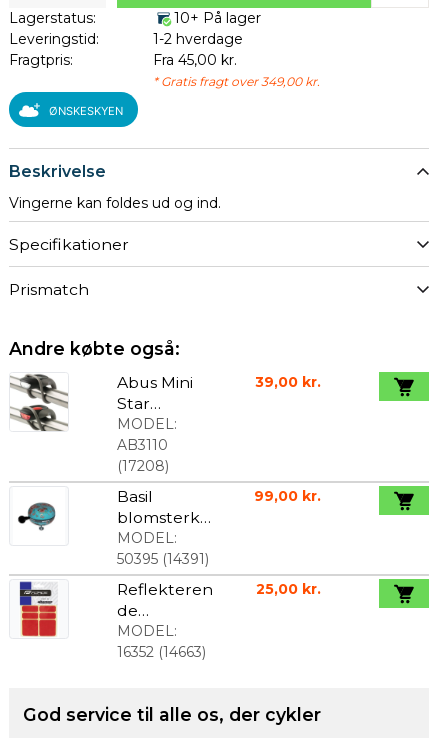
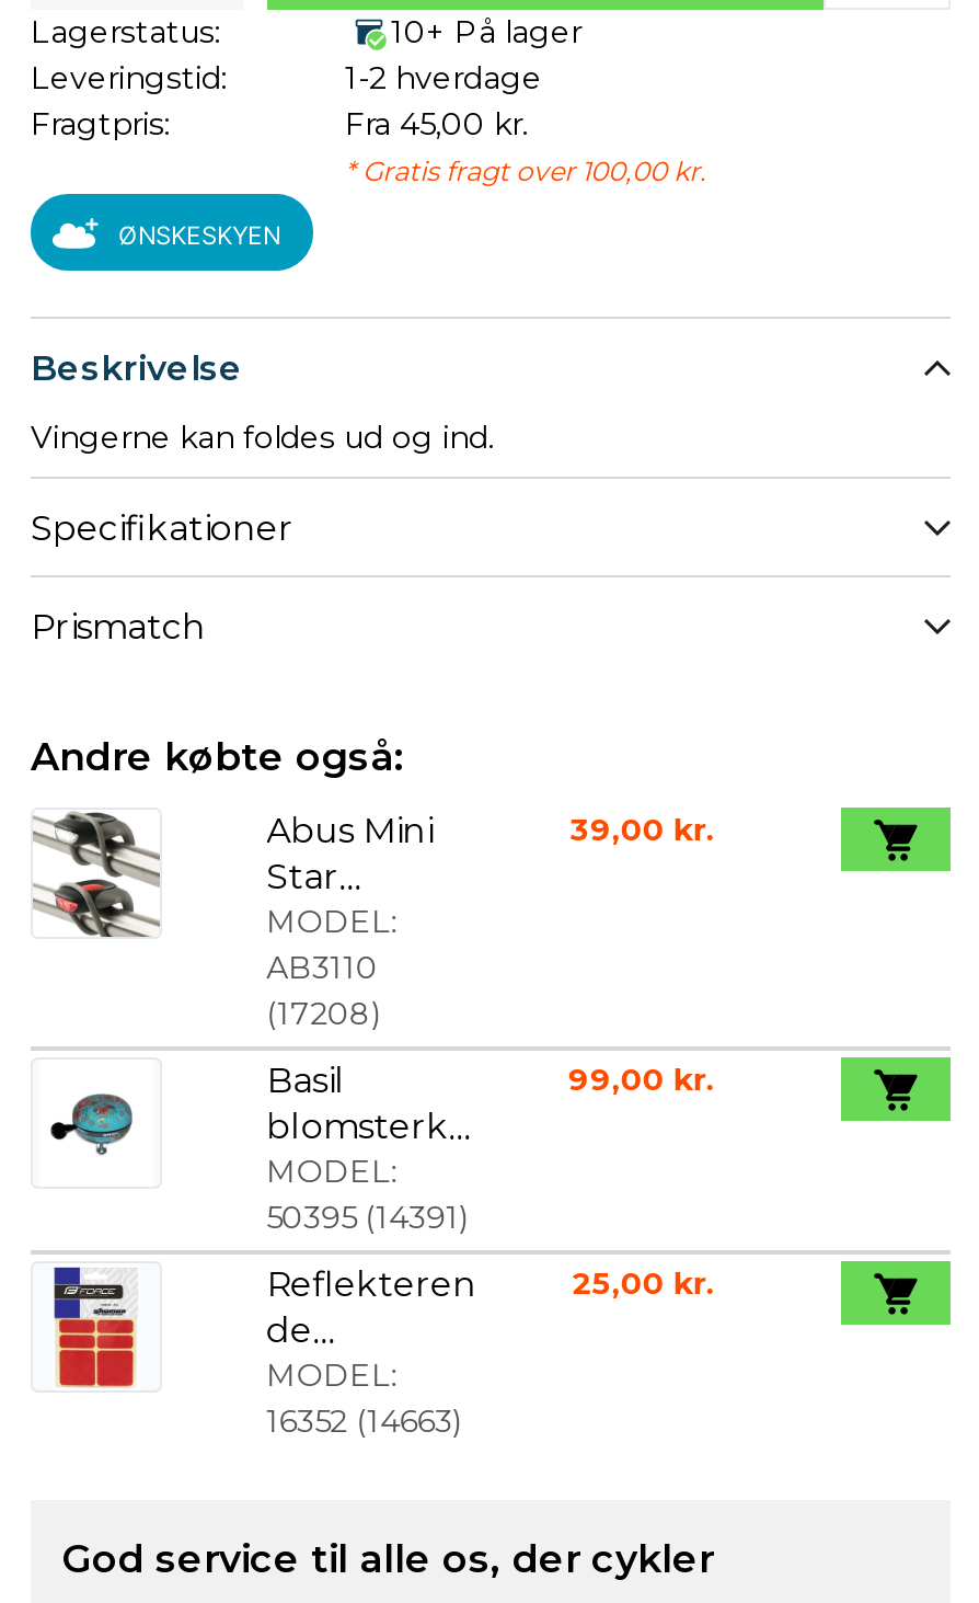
[152,74,319,89] * Gratis fragt over 349,00 kr. -> [345,156,706,188] * Gratis fragt over 100,00 kr.

